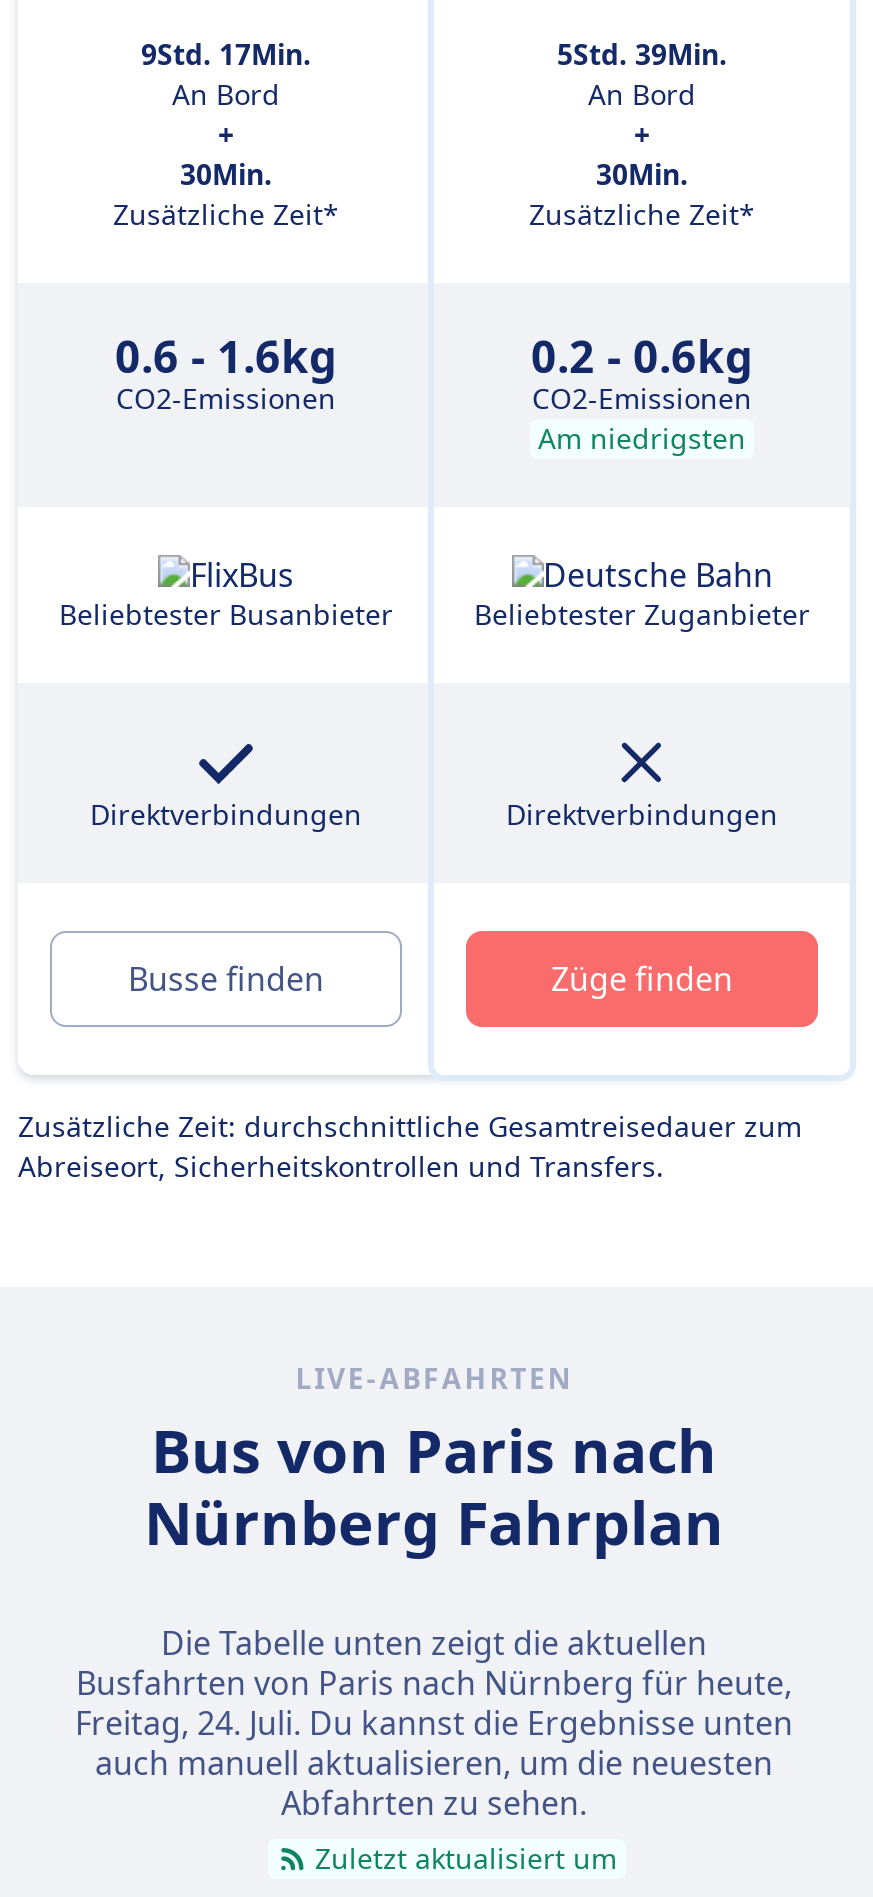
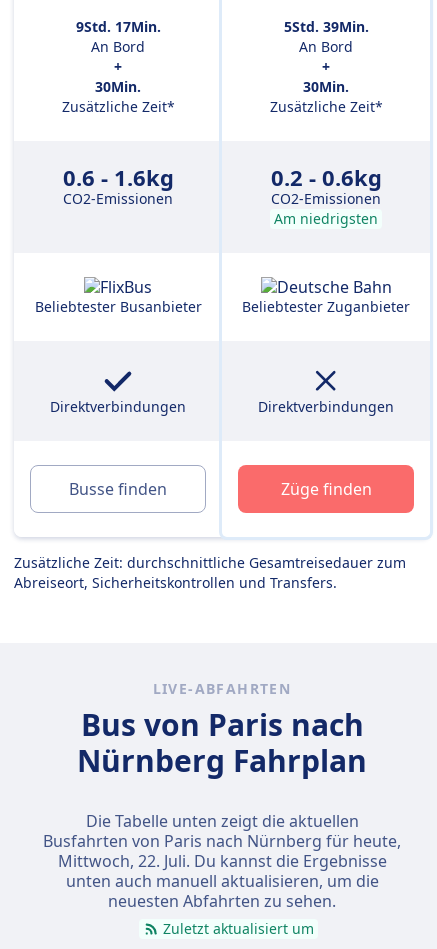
[75,1701,793,1825] Freitag, 24. Juli. Du kannst die Ergebnisse unten | auch manuell aktualisieren, um die neuesten | Abfahrten zu sehen. -> [57,850,386,912] Mittwoch, 22. Juli. Du kannst die Ergebnisse | unten auch manuell aktualisieren, um die | neuesten Abfahrten zu sehen.

